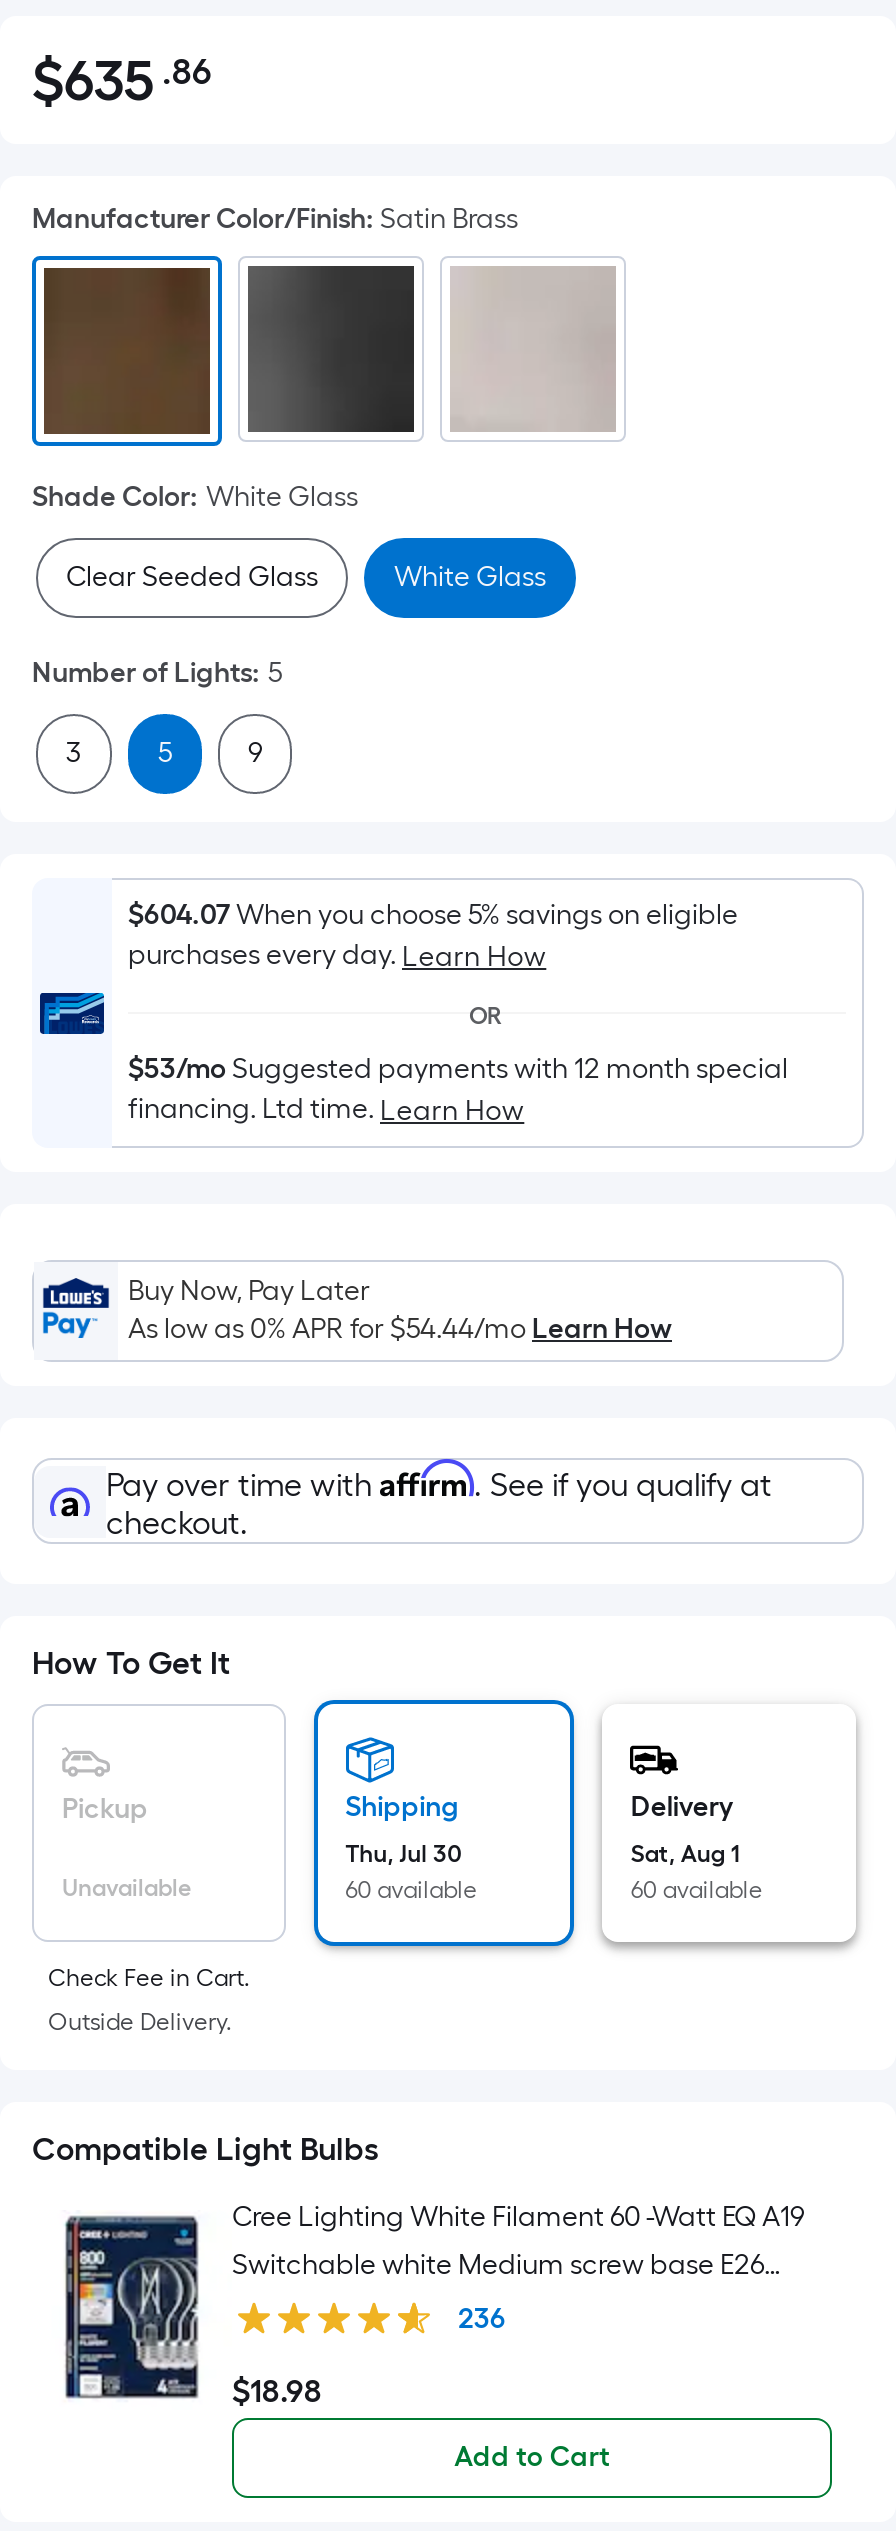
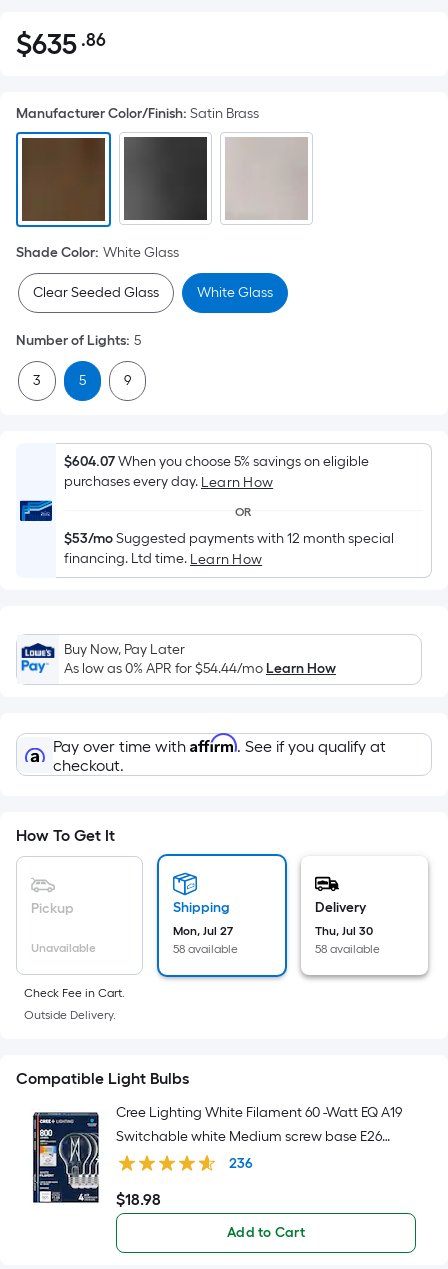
[345,1840,461,1868] Thu, Jul 30 -> [173,924,233,938] Mon, Jul 27
[631,1840,763,1904] Sat, Aug 1 | 60 available -> [315,924,380,956] Thu, Jul 30 | 58 available
[345,1876,477,1904] 60 available -> [173,942,238,956] 58 available

